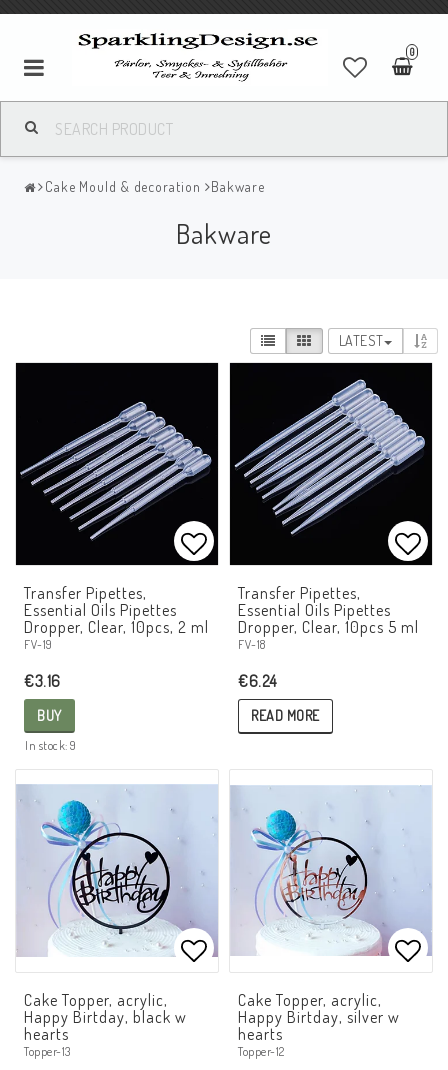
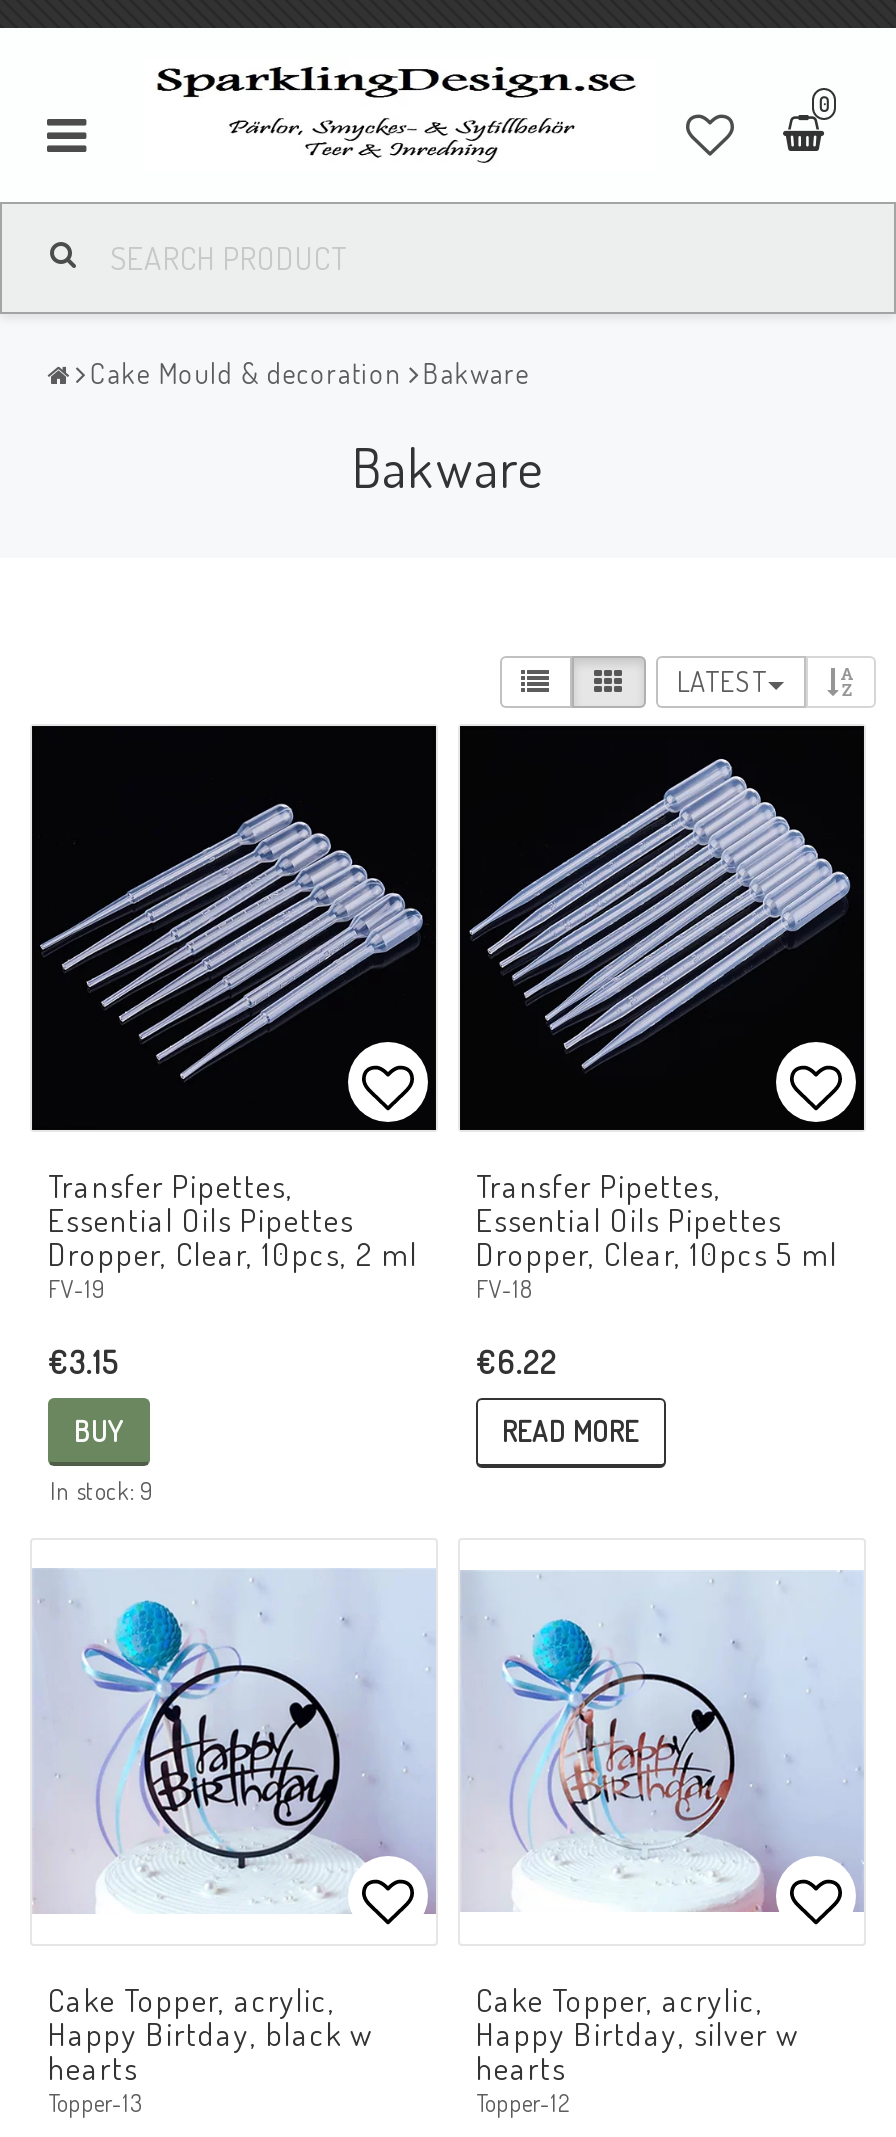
[24,671,60,691] €3.16 -> [48,1342,119,1382] €3.15
[238,670,276,690] €6.24 -> [476,1341,557,1381] €6.22

